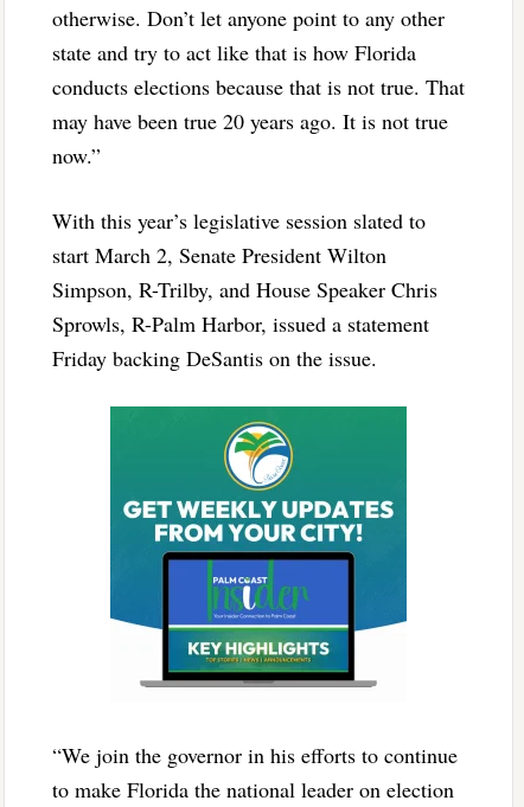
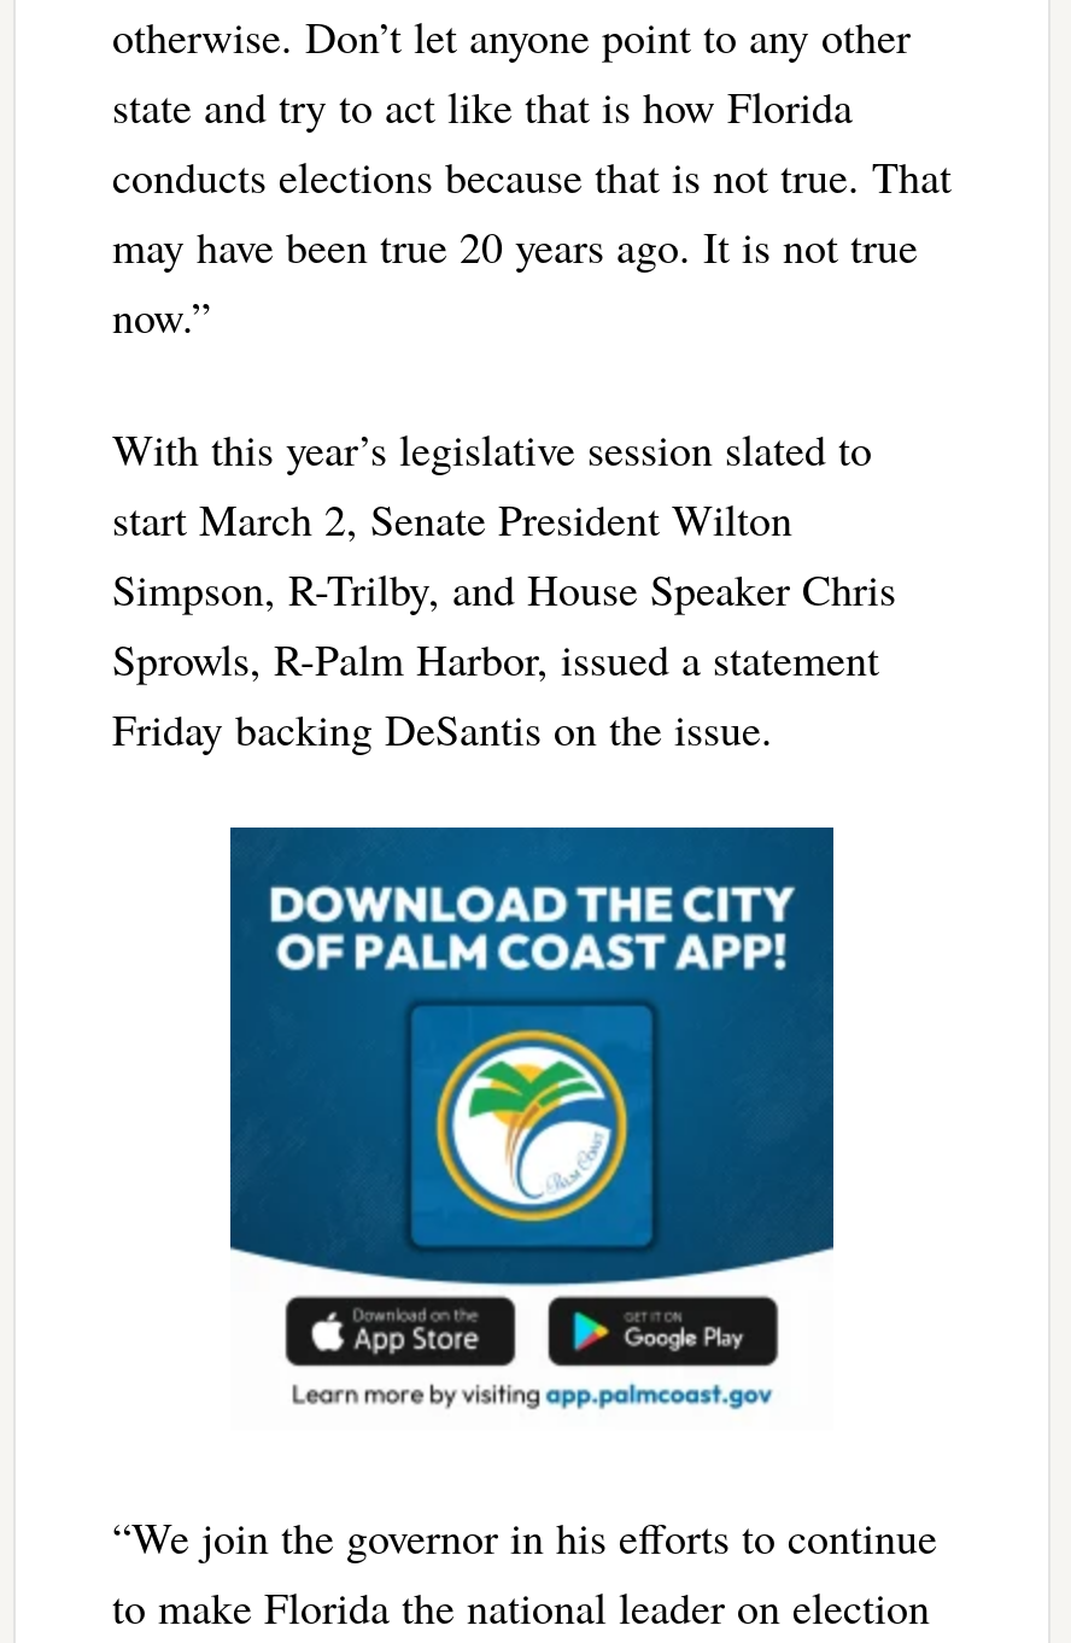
[109,406,408,692] [image] -> [230,828,833,1411] [image]

